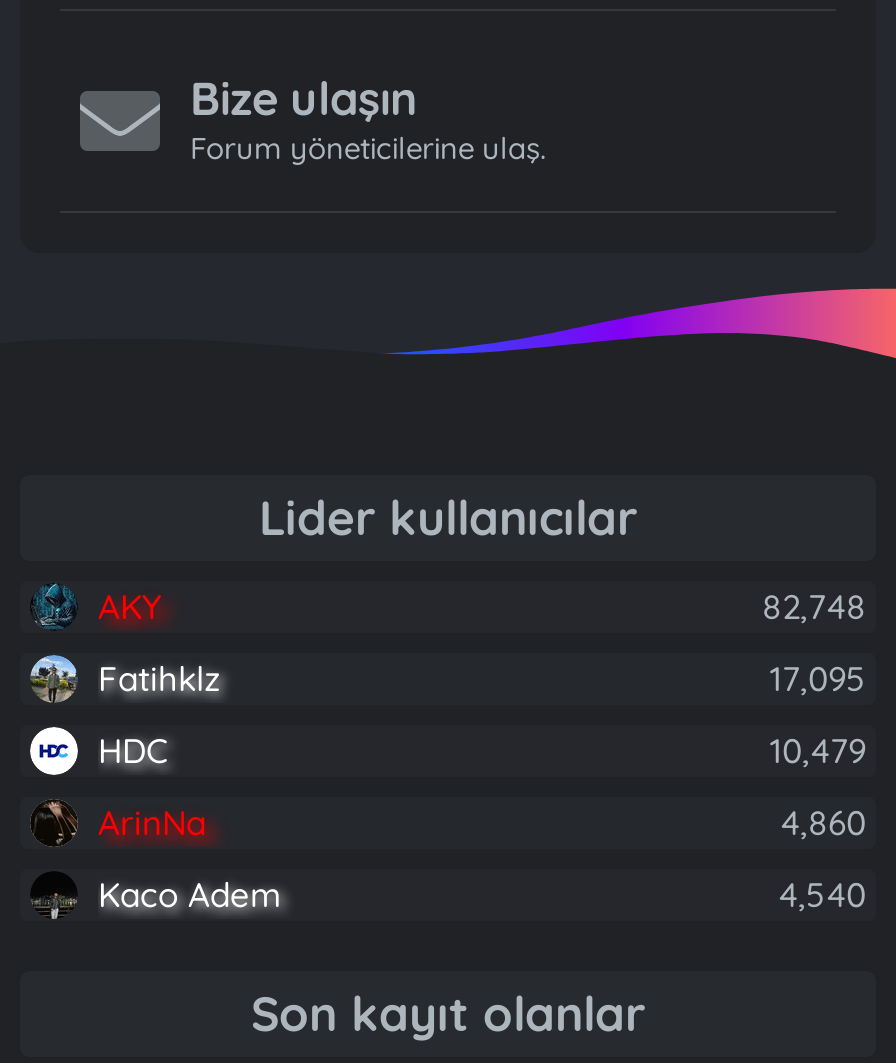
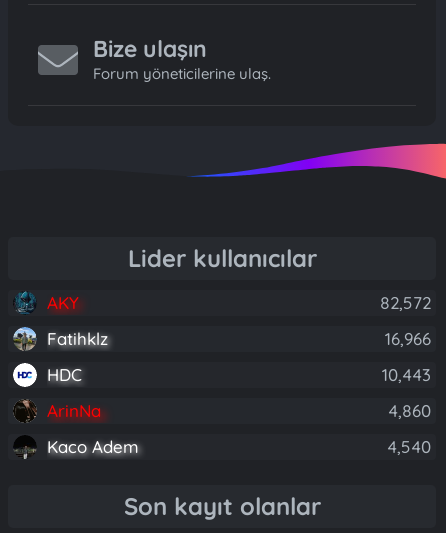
[762,584,866,626] 82,748 -> [380,291,431,312] 82,572
[770,656,866,698] 17,095 -> [385,327,431,348] 16,966
[770,728,866,770] 10,479 -> [382,363,431,384] 10,443

